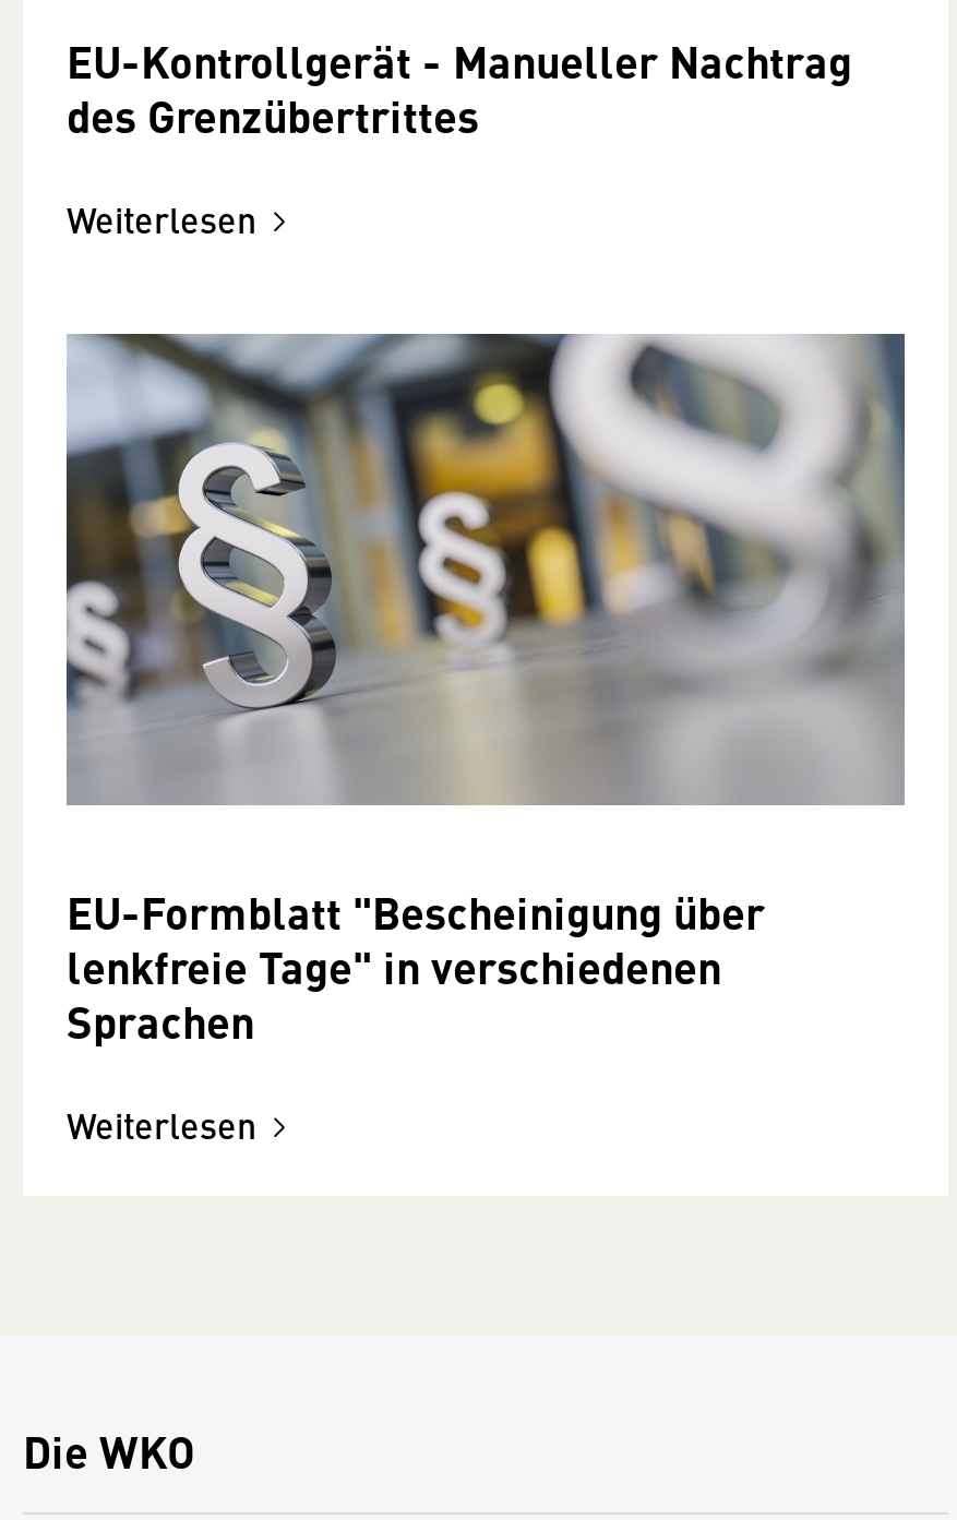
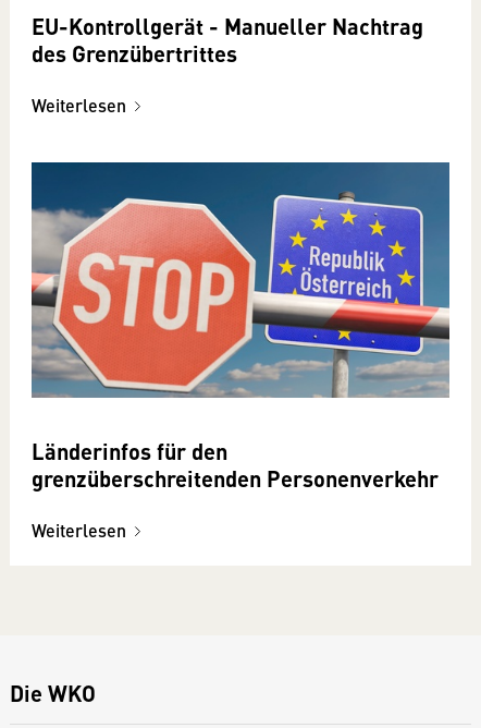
[67,332,905,1052] [image] | EU-Formblatt "Bescheinigung über | lenkfreie Tage" in verschiedenen | Sprachen -> [30,161,449,494] [image] | Länderinfos für den | grenzüberschreitenden Personenverkehr

